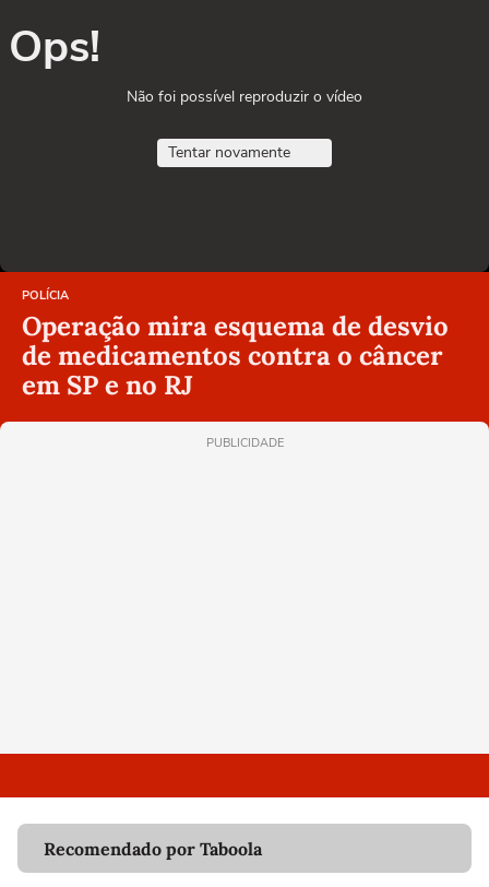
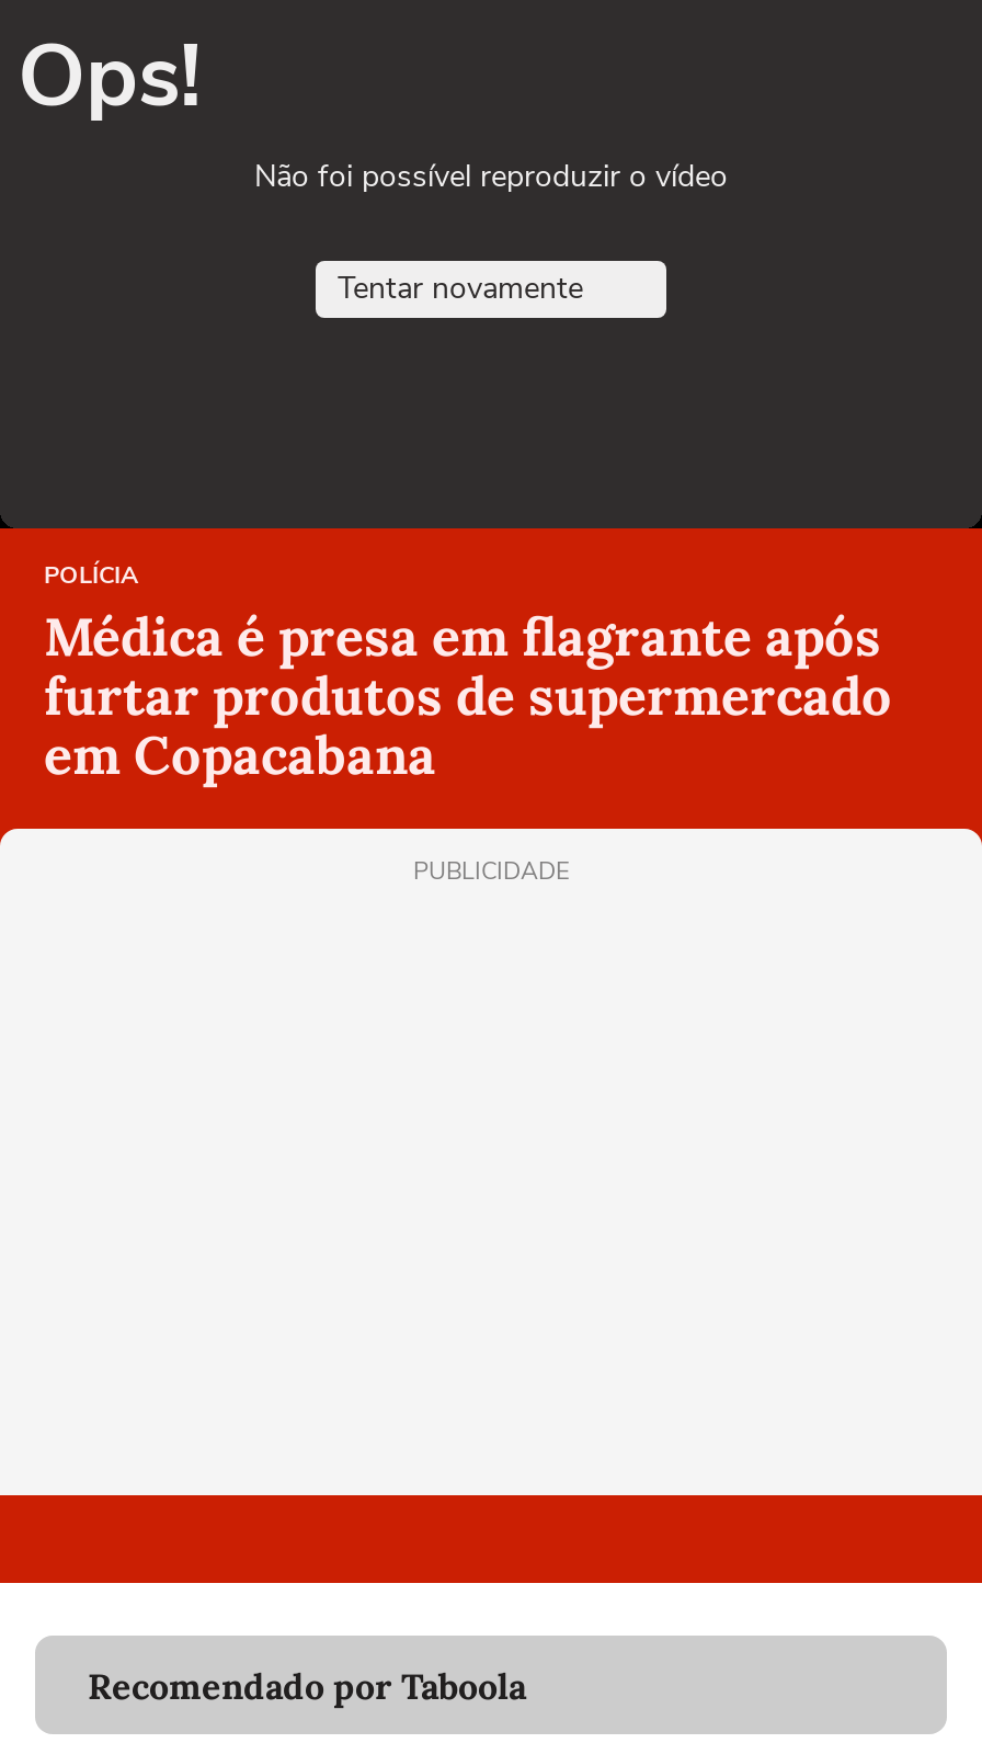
[22,309,449,402] Operação mira esquema de desvio | de medicamentos contra o câncer | em SP e no RJ -> [44,604,892,790] Médica é presa em flagrante após | furtar produtos de supermercado | em Copacabana

